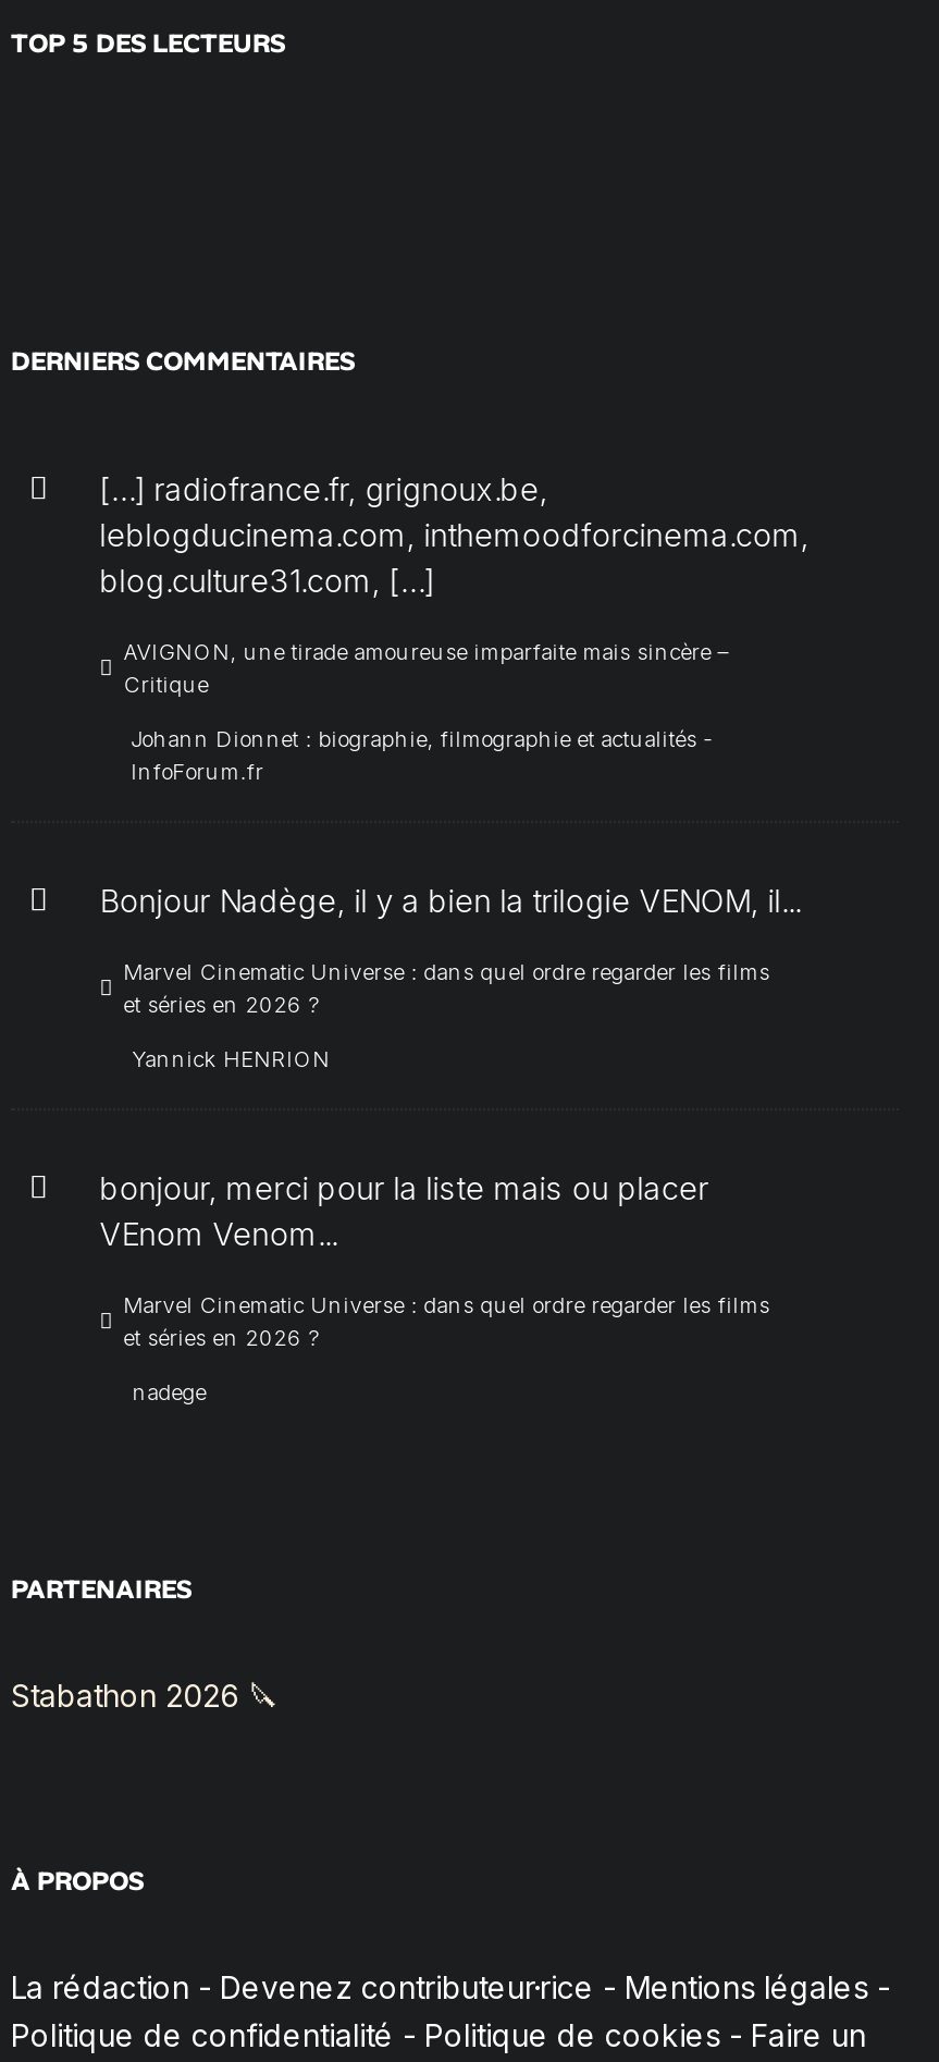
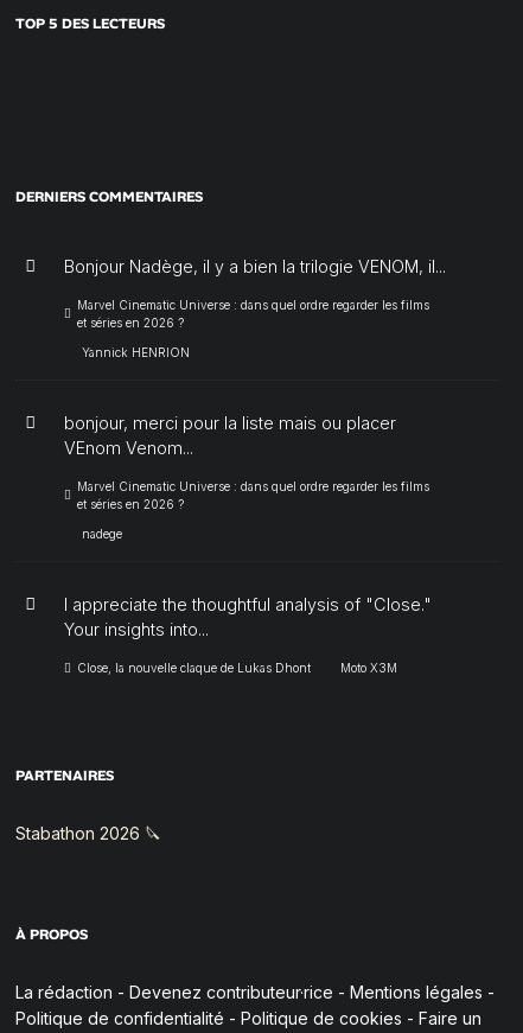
[100,471,809,785] […] radiofrance.fr, grignoux.be, | leblogducinema.com, inthemoodforcinema.com, | blog.culture31.com, […] | AVIGNON, une tirade amoureuse imparfaite mais sincère – | Critique | Johann Dionnet : biographie, filmographie et actualités - | InfoForum.fr -> none
moved [100,883,800,1405] -> [64,257,446,541]: Bonjour Nadège, il y a bien la trilogie VENOM, il... | Marvel Cinematic Universe : dans quel ordre regarder les films | et séries en 2026 ? | ... | et séries en 2026 ? | nadege
none -> [64,595,431,675] I appreciate the thoughtful analysis of "Close." | Your insights into... | Close, la nouvelle claque de Lukas Dhont | Moto X3M

